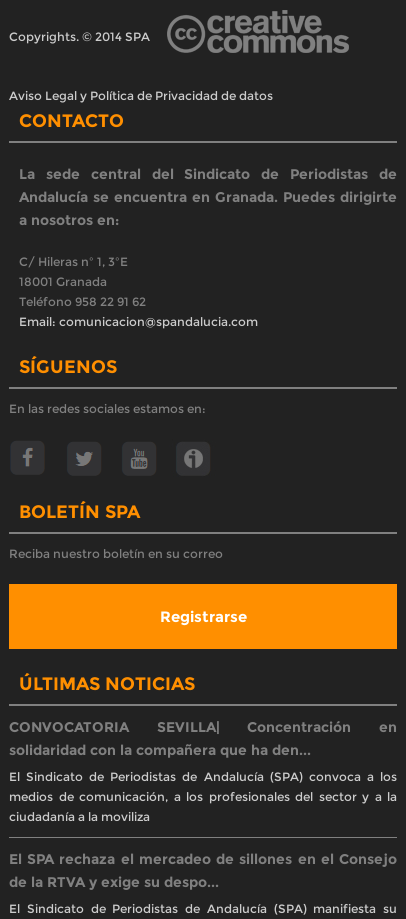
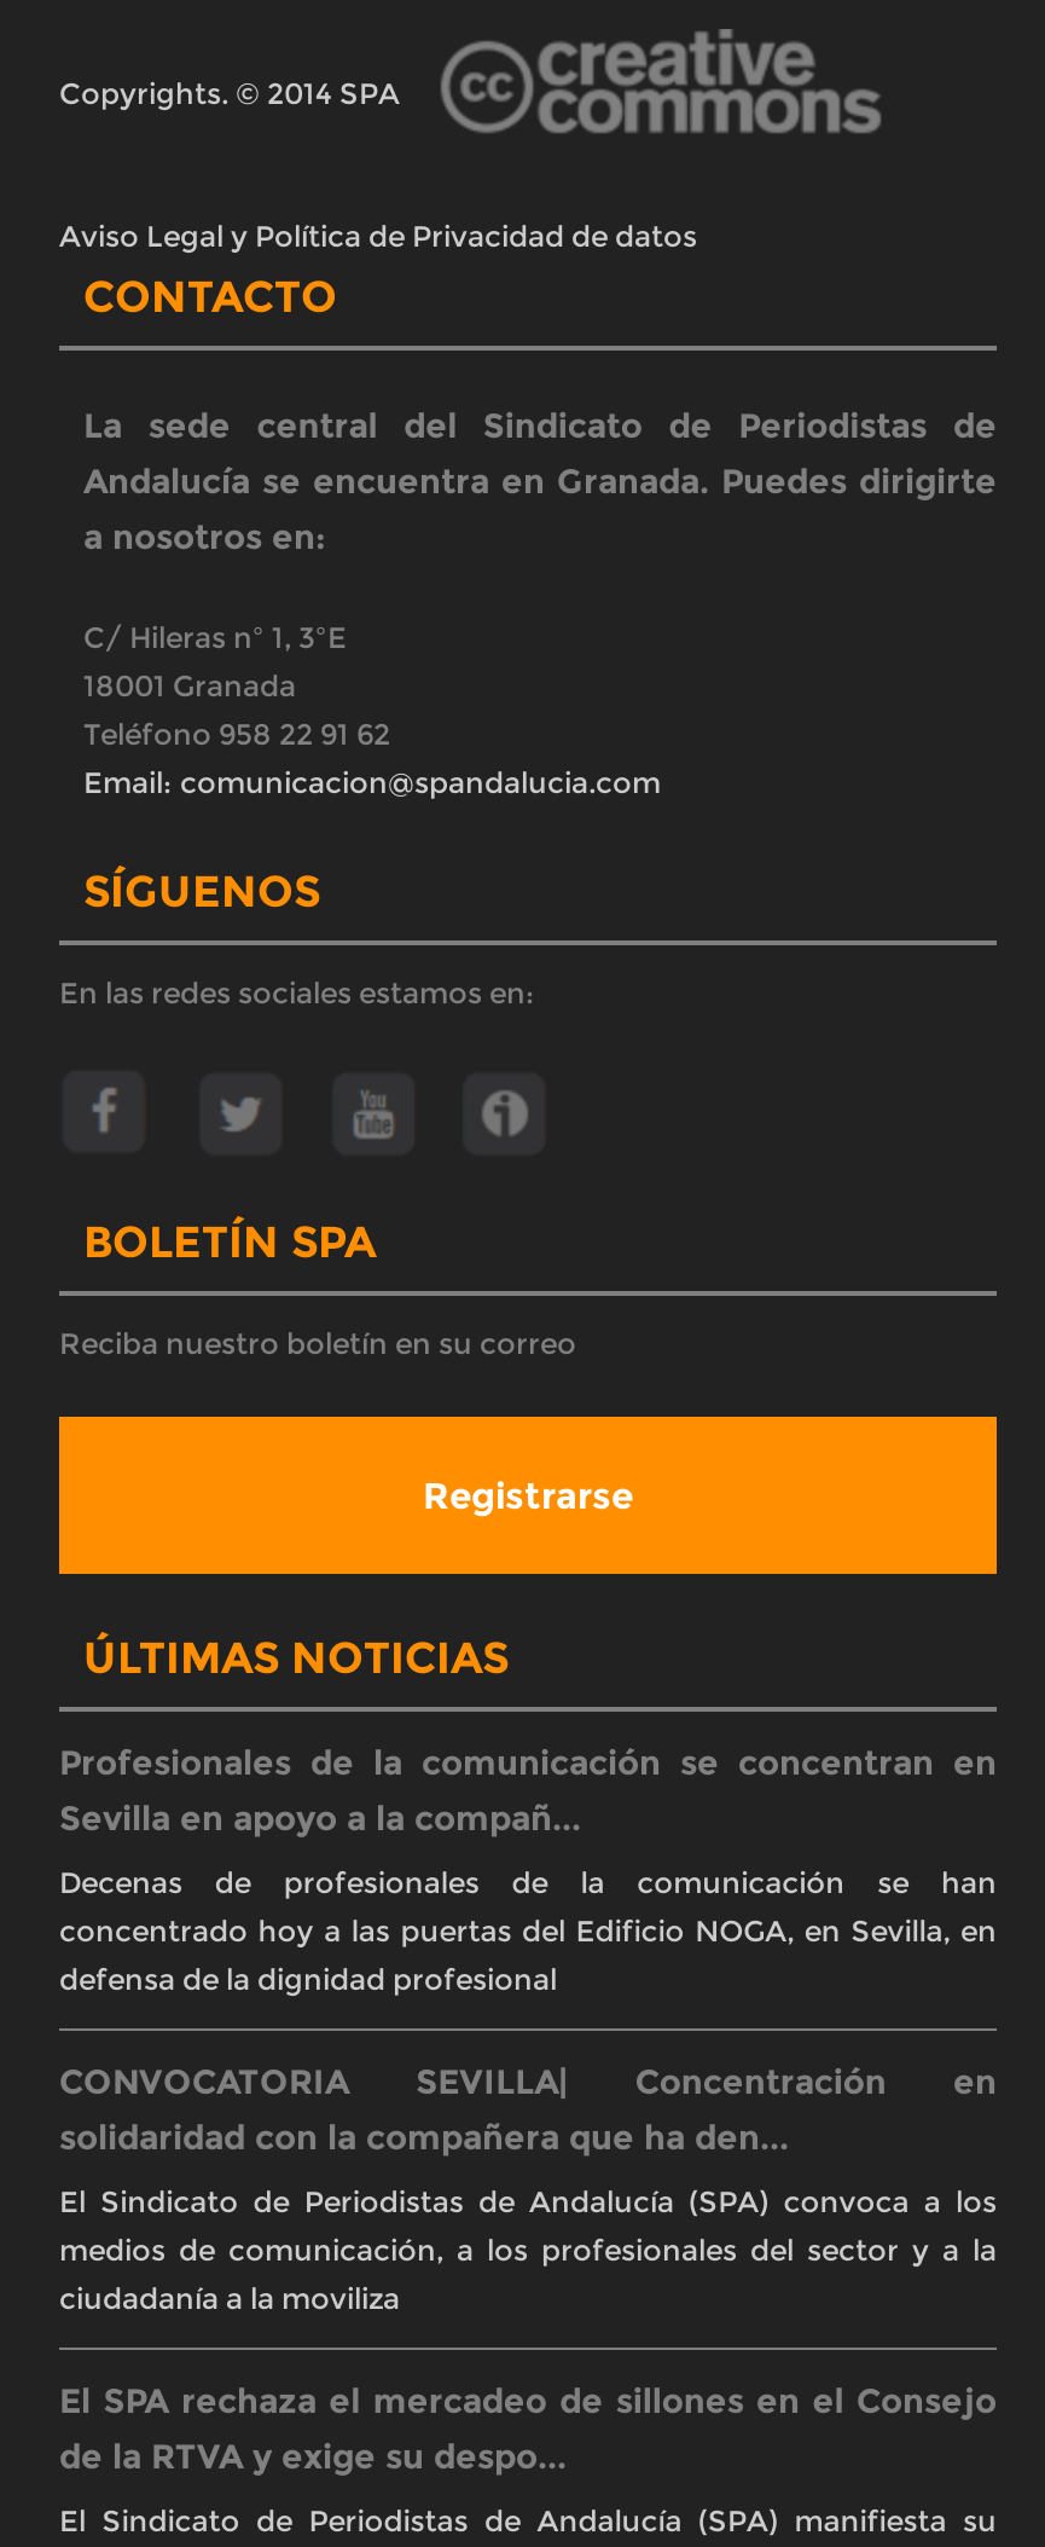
none -> [59,1741,997,1997] Profesionales de la comunicación se concentran en | Sevilla en apoyo a la compañ... | Decenas de profesionales de la comunicación se han | concentrado hoy a las puertas del Edificio NOGA, en Sevilla, en | defensa de la dignidad profesional

